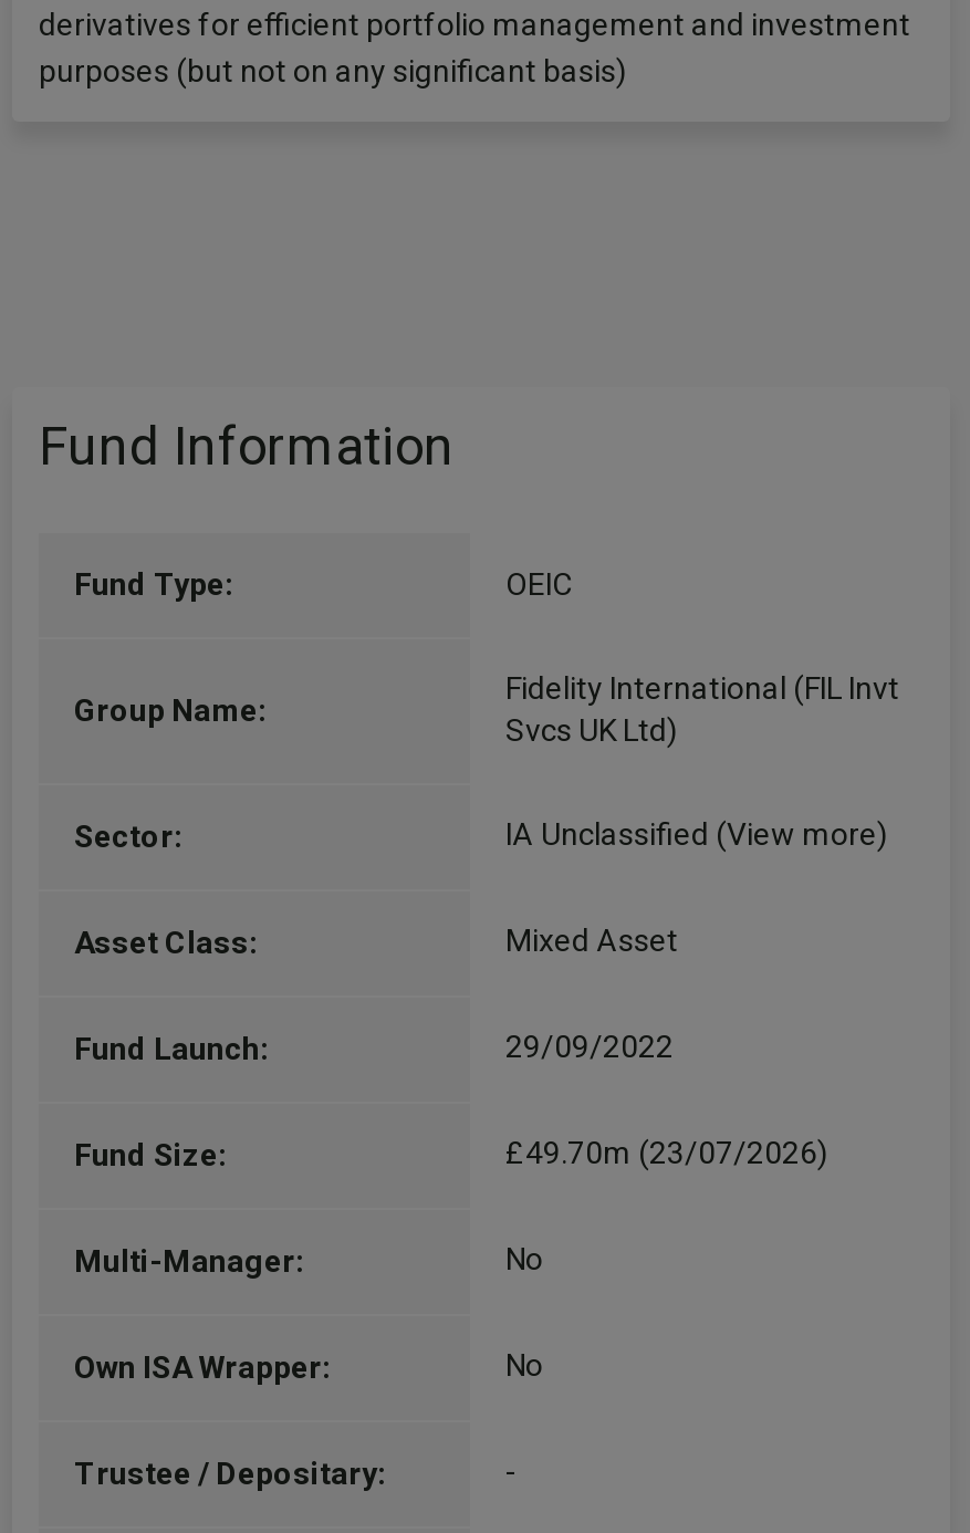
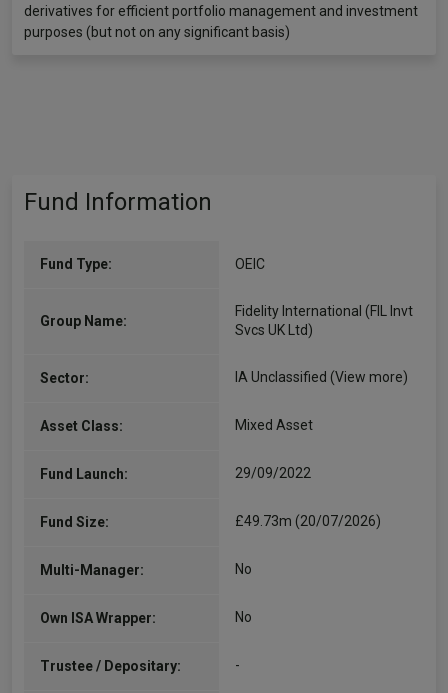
[505,1135,828,1170] £49.70m (23/07/2026) -> [235,513,381,529] £49.73m (20/07/2026)

